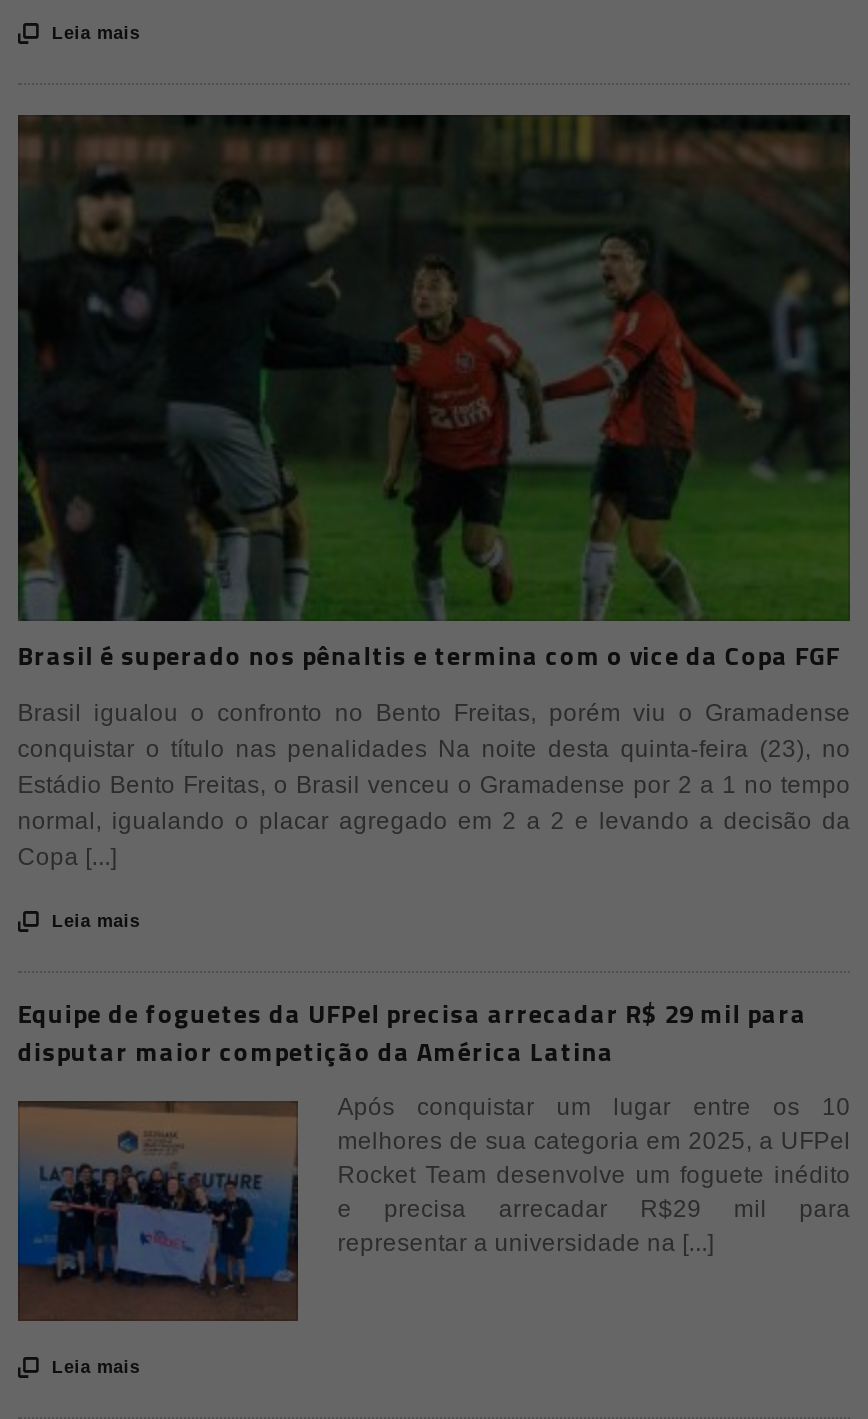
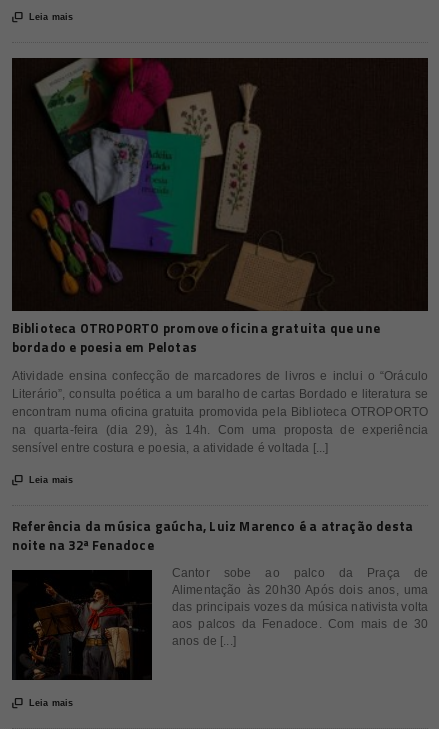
[16,113,852,675] [image] | Brasil é superado nos pênaltis e termina com o vice da Copa FGF -> [11,57,429,357] [image] | Biblioteca OTROPORTO promove oficina gratuita que une | bordado e poesia em Pelotas
[17,699,851,871] Brasil igualou o confronto no Bento Freitas, porém viu o Gramadense | conquistar o título nas penalidades Na noite desta quinta-feira (23), no | Estádio Bento Freitas, o Brasil venceu o Gramadense por 2 a 1 no tempo | normal, igualando o placar agregado em 2 a 2 e levando a decisão da | Copa [...] -> [12,369,428,455] Atividade ensina confecção de marcadores de livros e inclui o “Oráculo | Literário”, consulta poética a um baralho de cartas Bordado e literatura se | encontram numa oficina gratuita promovida pela Biblioteca OTROPORTO | na quarta-feira (dia 29), às 14h. Com uma proposta de experiência | sensível entre costura e poesia, a atividade é voltada [...]
[17,993,807,1071] Equipe de foguetes da UFPel precisa arrecadar R$ 29 mil para | disputar maior competição da América Latina -> [12,516,413,555] Referência da música gaúcha, Luiz Marenco é a atração desta | noite na 32ª Fenadoce
[16,1093,851,1323] [image] | Após conquistar um lugar entre os 10 | melhores de sua categoria em 2025, a UFPel | Rocket Team desenvolve um foguete inédito | e precisa arrecadar R$29 mil para | representar a universidade na [...] -> [11,566,428,681] [image] | Cantor sobe ao palco da Praça de | Alimentação às 20h30 Após dois anos, uma | das principais vozes da música nativista volta | aos palcos da Fenadoce. Com mais de 30 | anos de [...]

